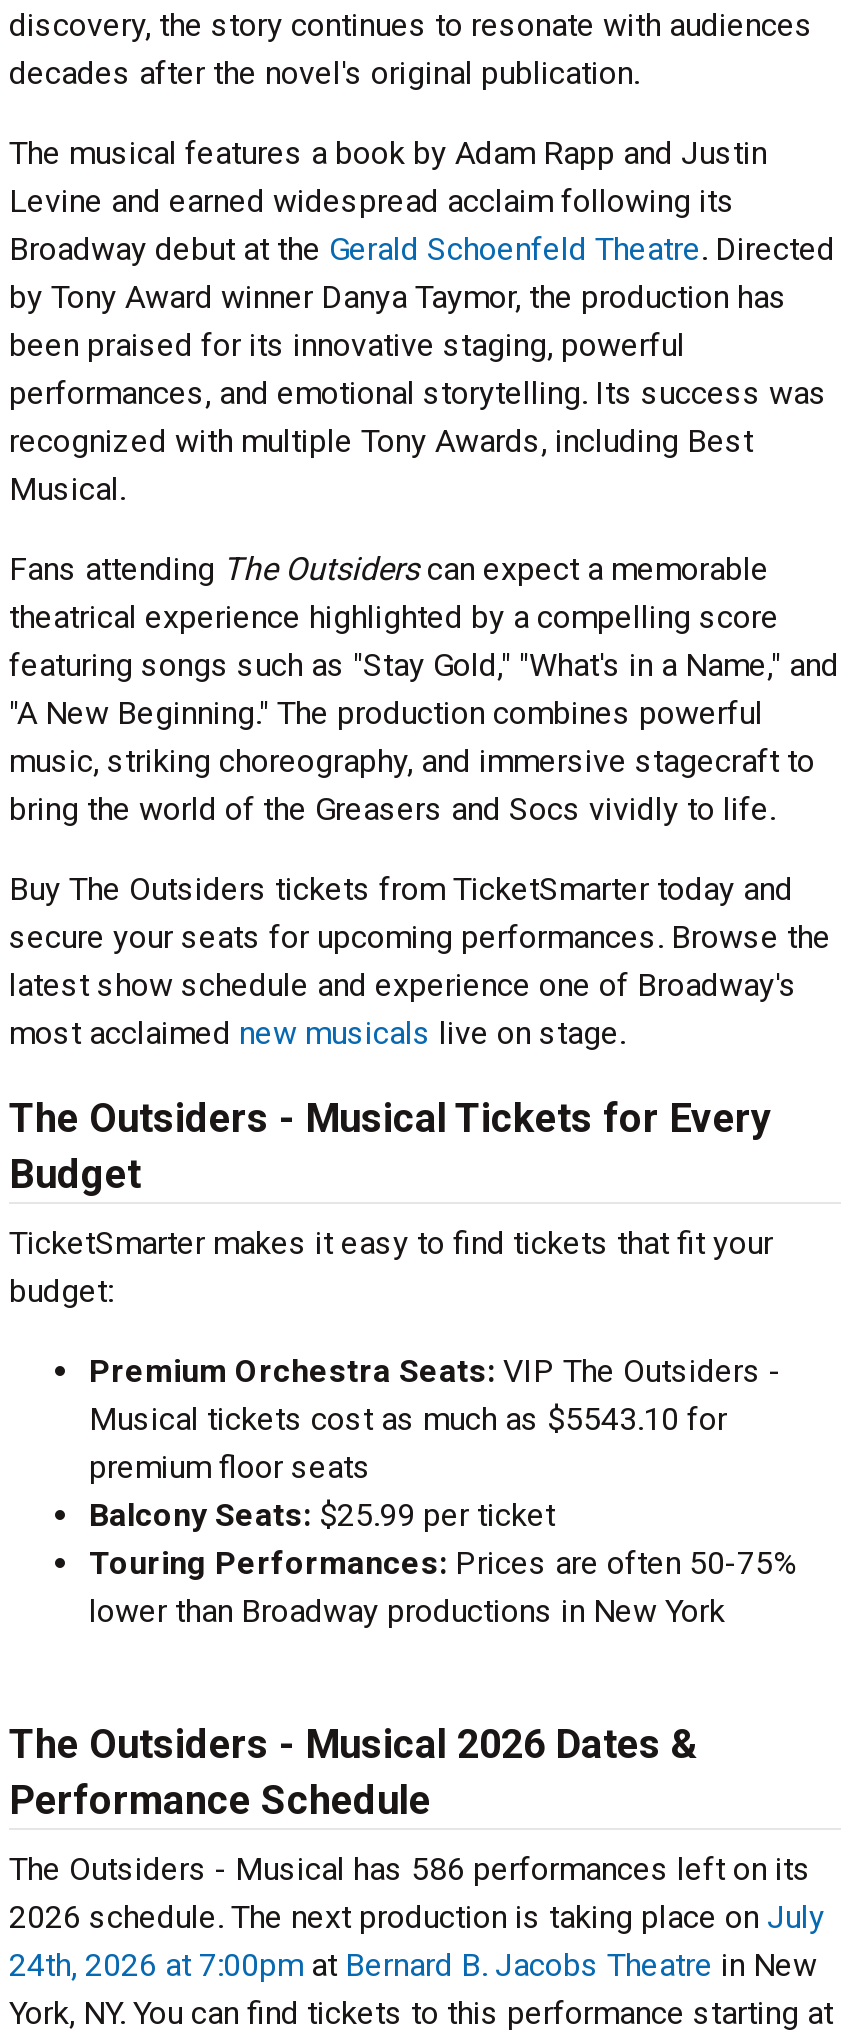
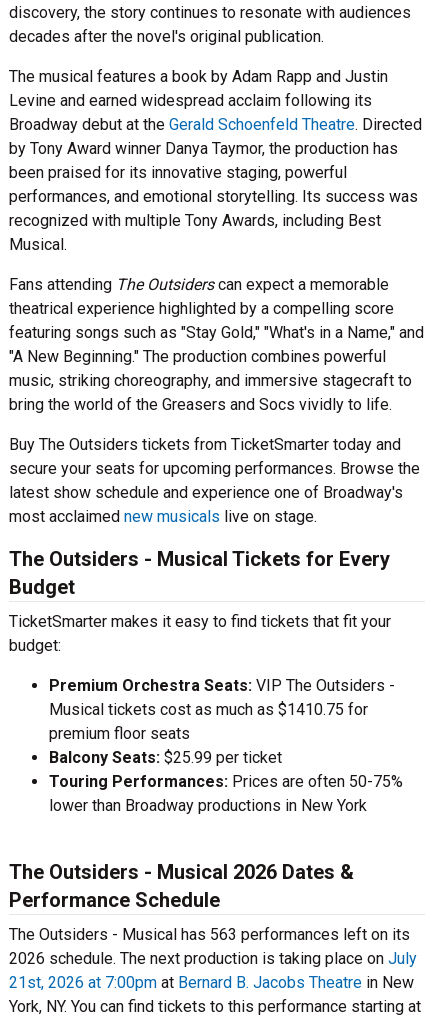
[89,1400,727,1438] Musical tickets cost as much as $5543.10 for -> [49,700,368,719] Musical tickets cost as much as $1410.75 for
[9,1850,811,1888] The Outsiders - Musical has 586 performances left on its -> [9,925,410,944] The Outsiders - Musical has 563 performances left on its
[9,1946,817,1984] 24th, 2026 at 7:00pm at Bernard B. Jacobs Theatre in New -> [9,973,414,992] 21st, 2026 at 7:00pm at Bernard B. Jacobs Theatre in New

